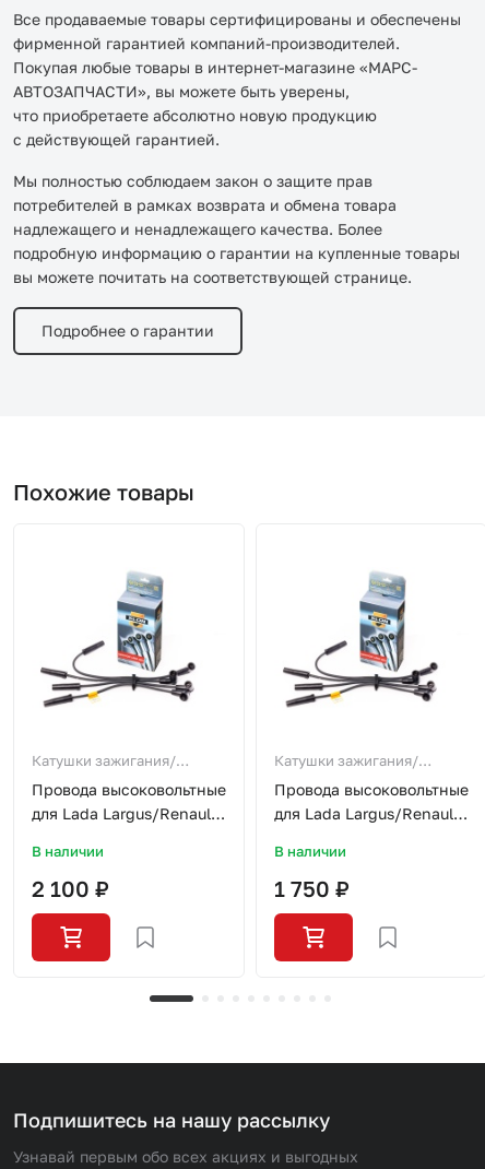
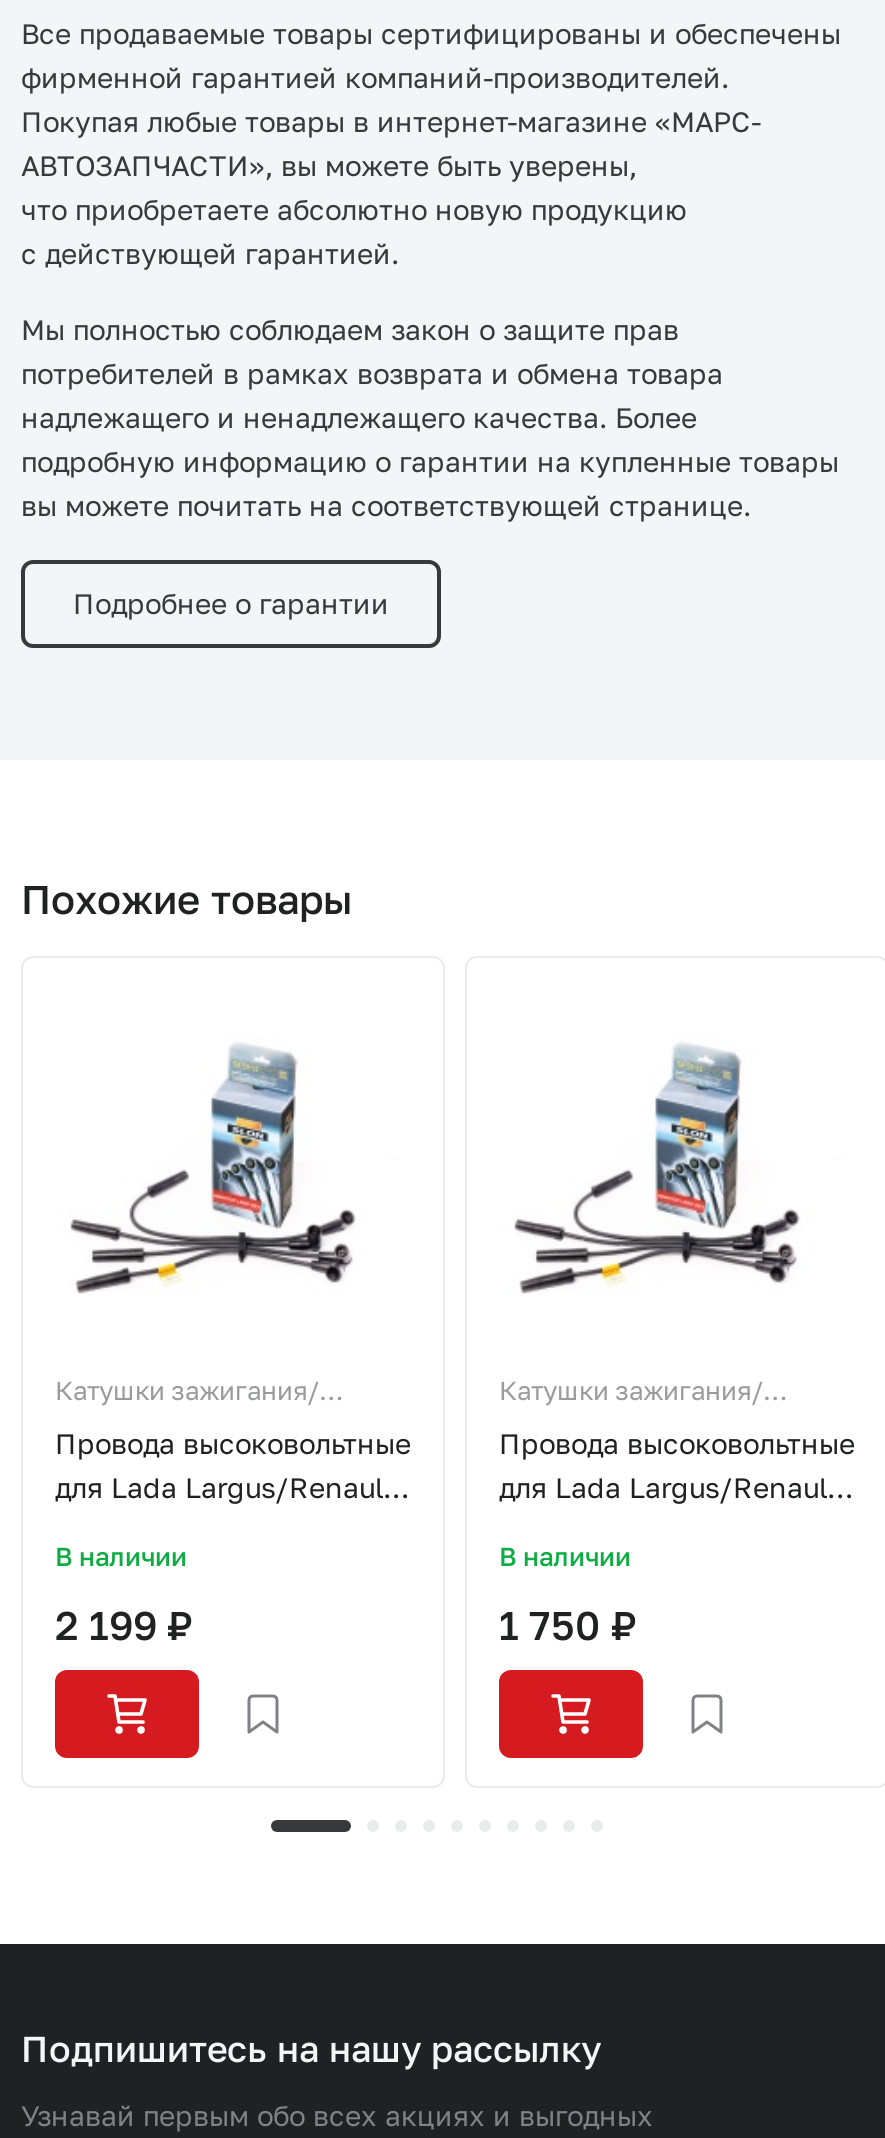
[32,875,109,901] 2 100 ₽ -> [55,1600,193,1648] 2 199 ₽

